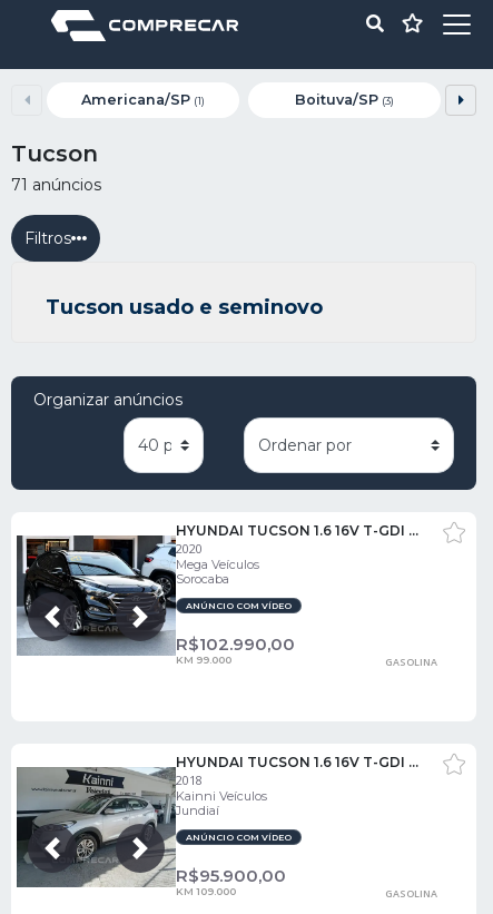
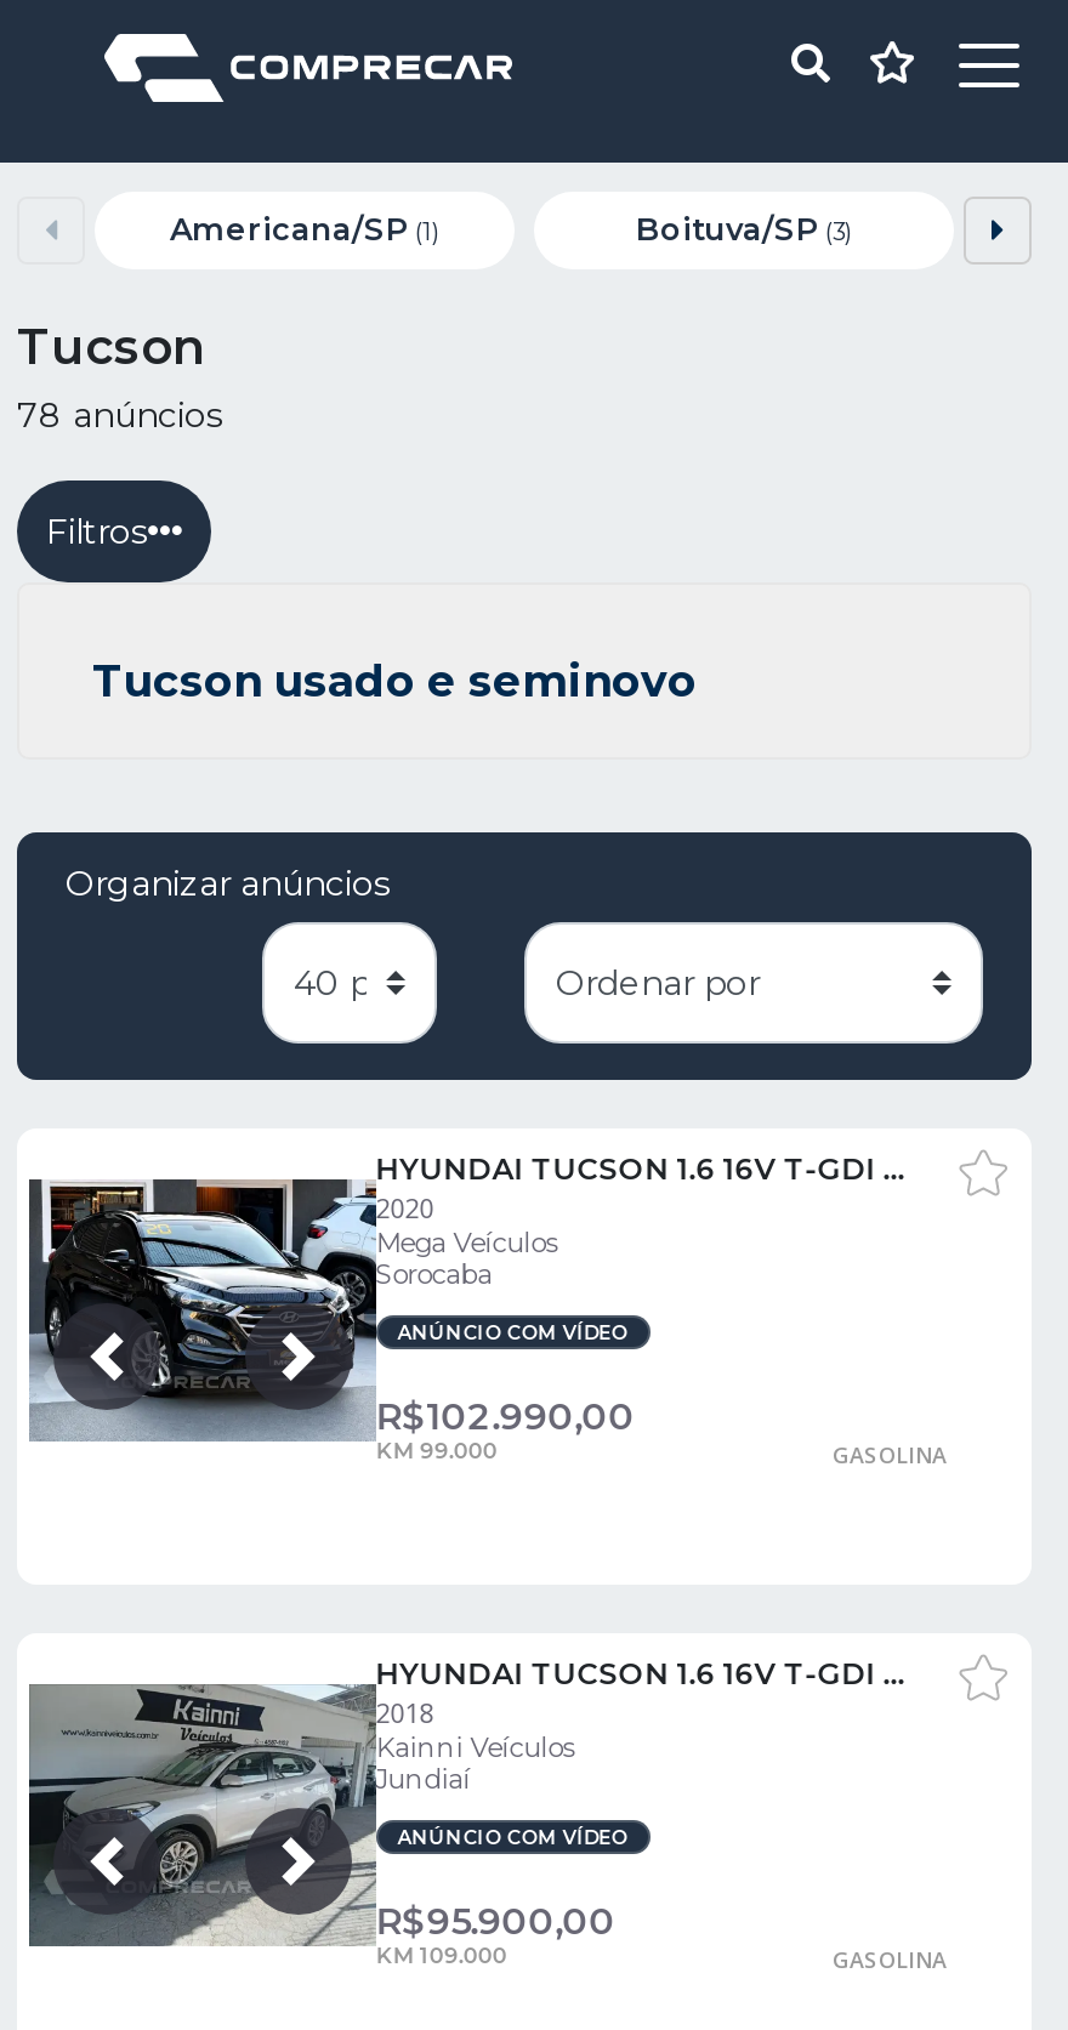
[11,175,101,195] 71 anúncios -> [17,393,223,437] 78 anúncios

